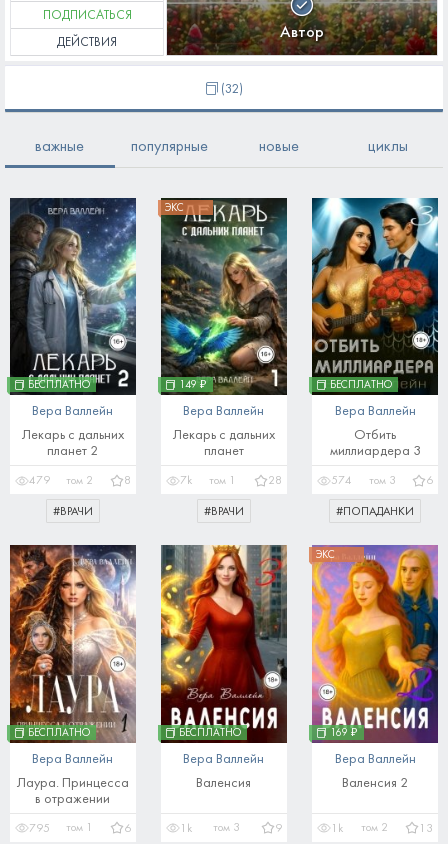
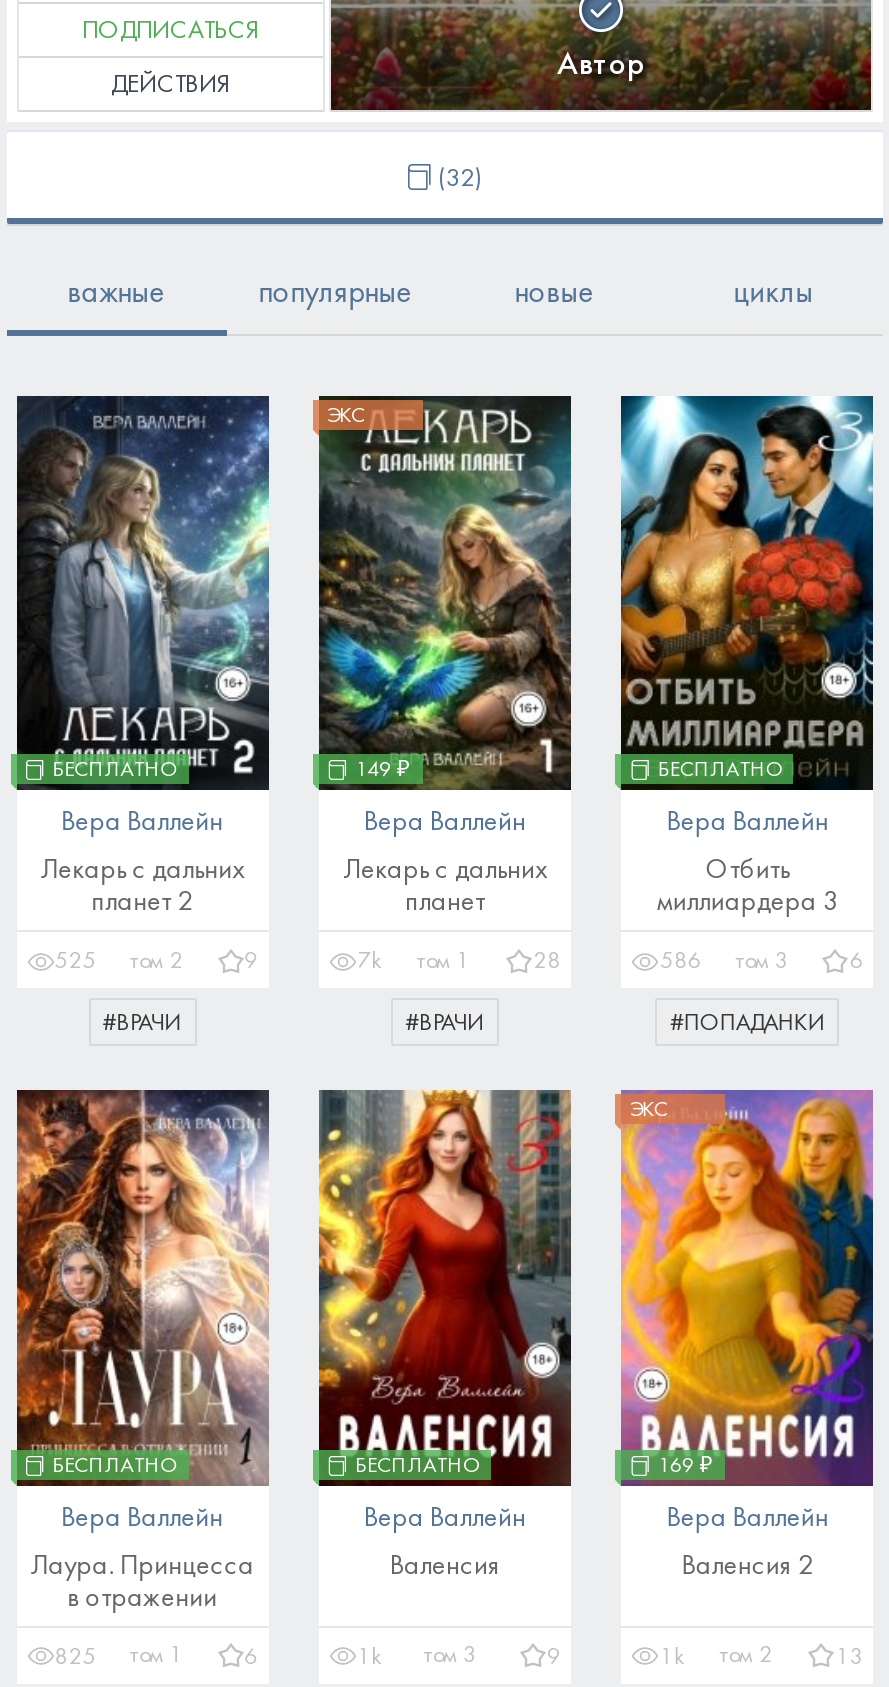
[29,475,93,487] 479 том 2 -> [54,950,183,975] 525 том 2
[124,475,131,487] 8 -> [244,951,258,975] 9
[331,475,352,487] 574 -> [660,951,702,975] 586
[29,822,93,835] 795 том 1 -> [54,1644,183,1669] 825 том 1

